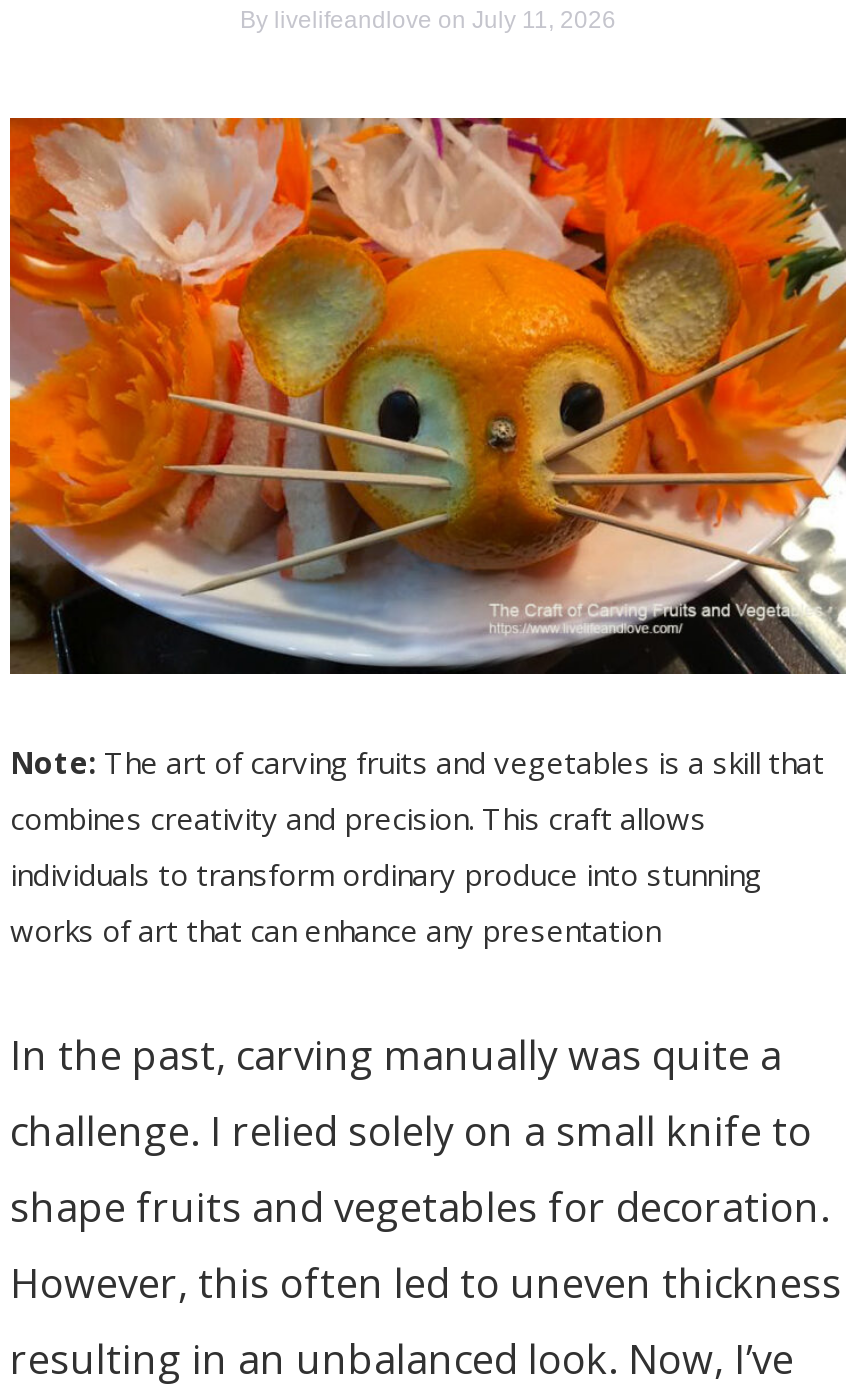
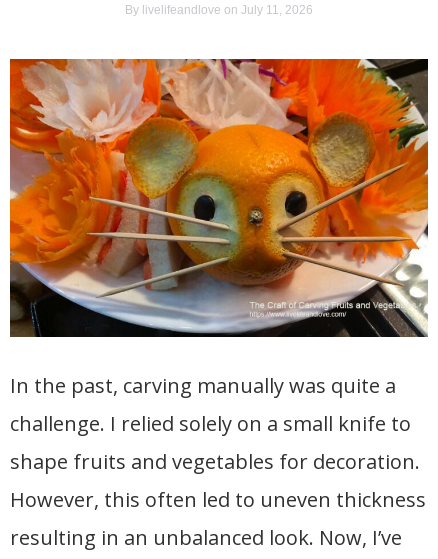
[10,743,824,951] Note: The art of carving fruits and vegetables is a skill that | combines creativity and precision. This craft allows | individuals to transform ordinary produce into stunning | works of art that can enhance any presentation -> none

